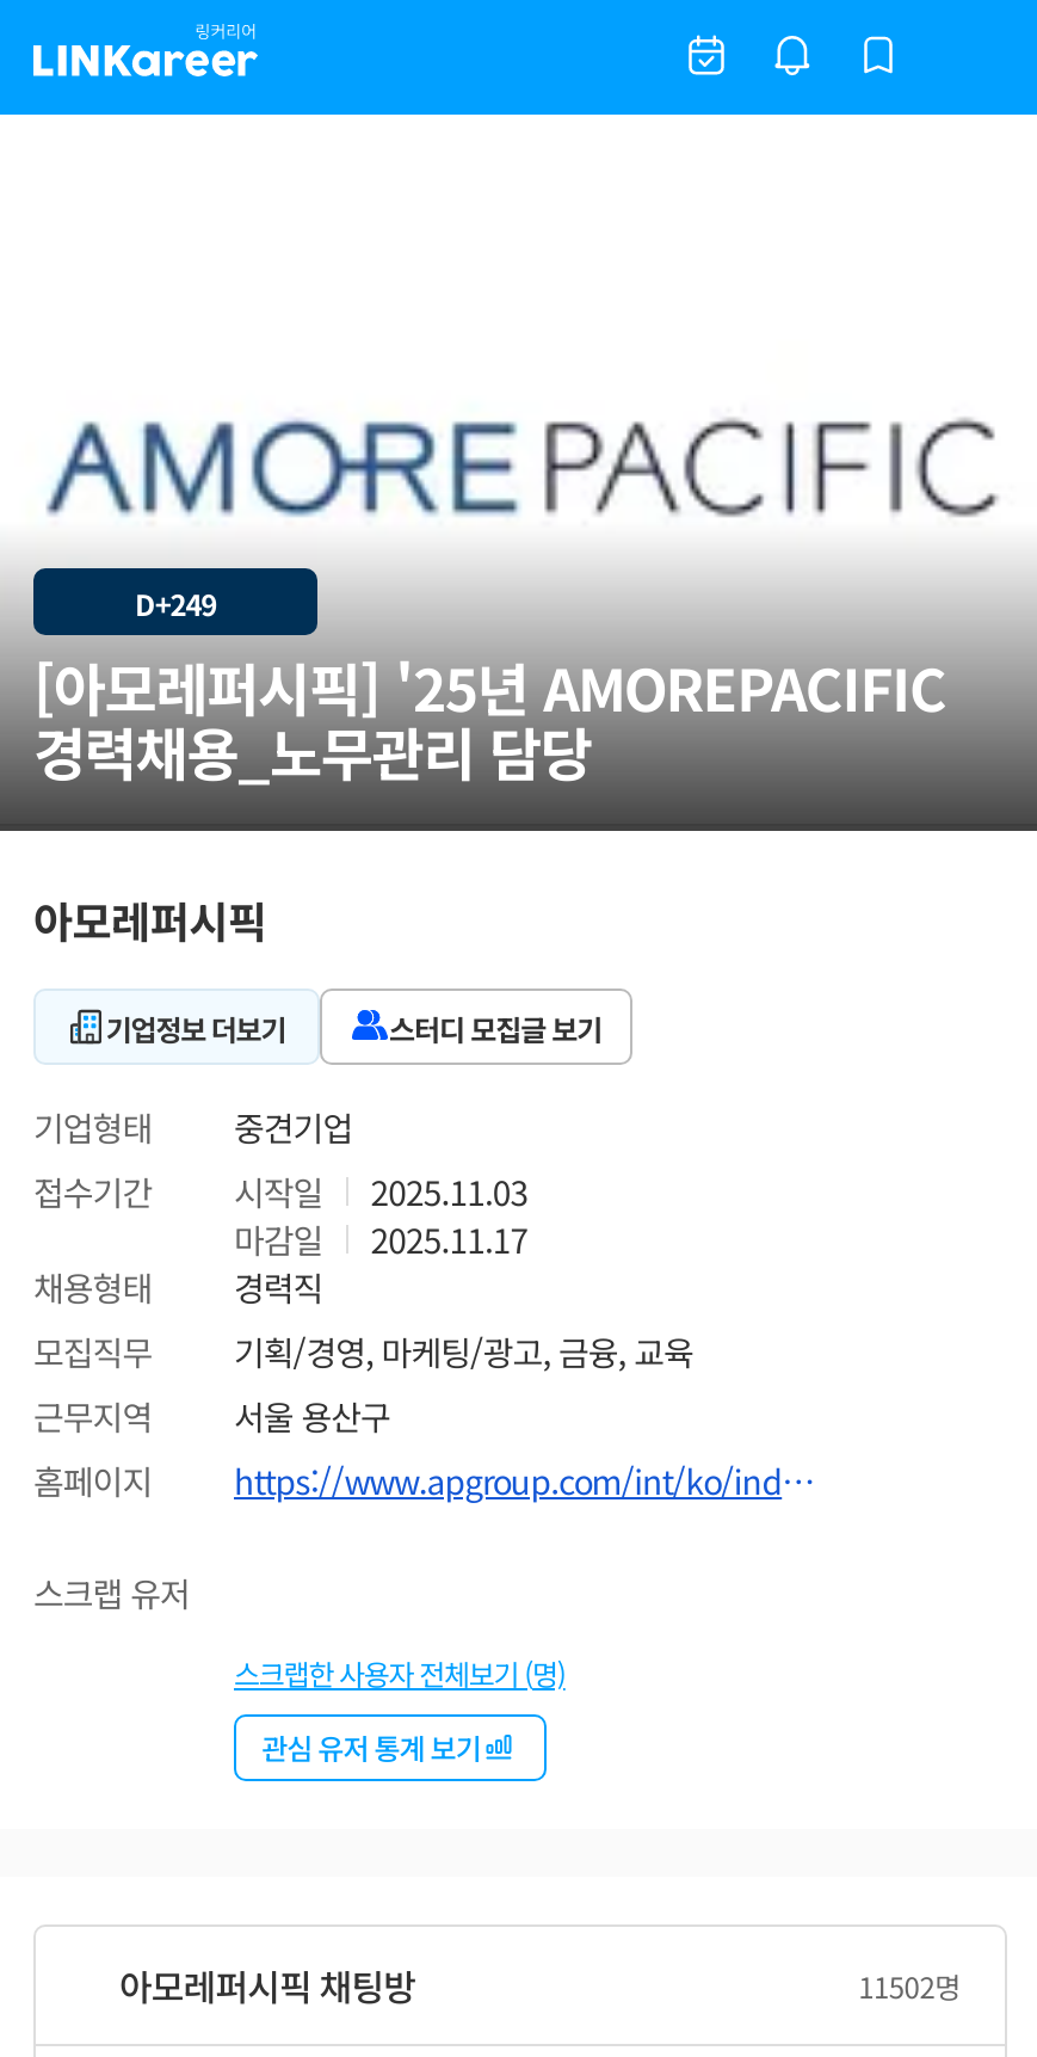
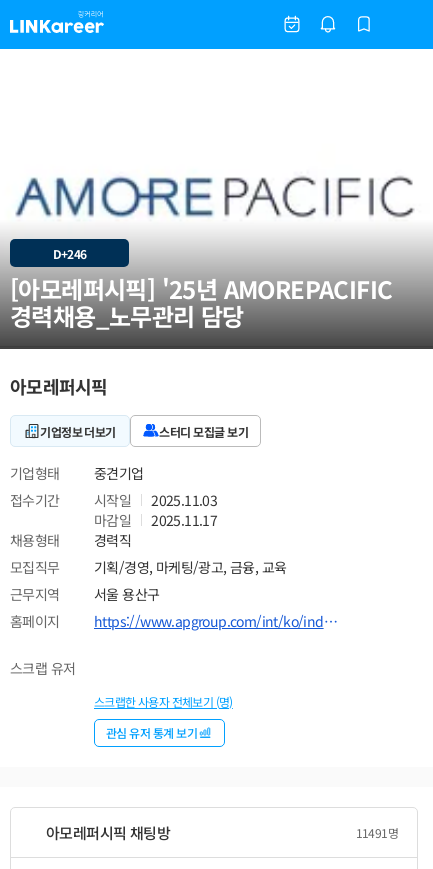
[135,581,216,622] D+249 -> [52,244,86,261] D+246
[858,1965,959,2006] 11502명 -> [356,824,398,841] 11491명

